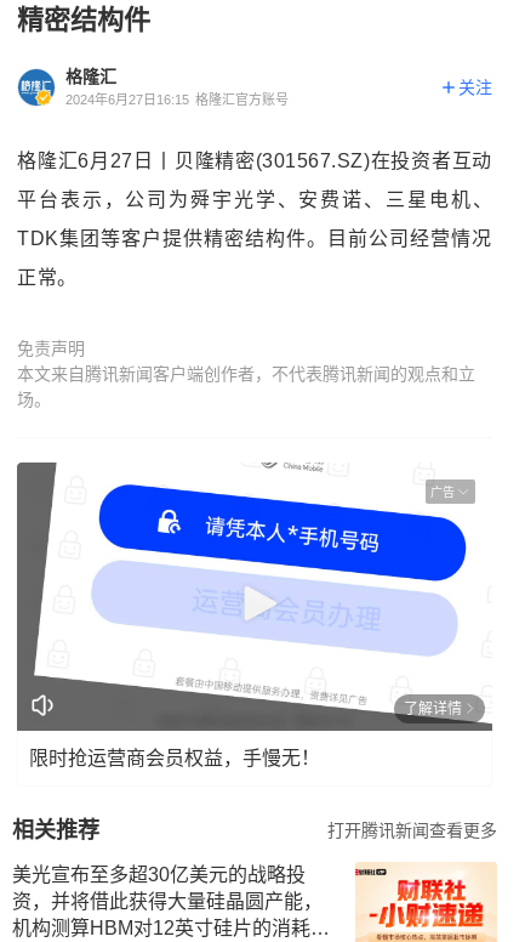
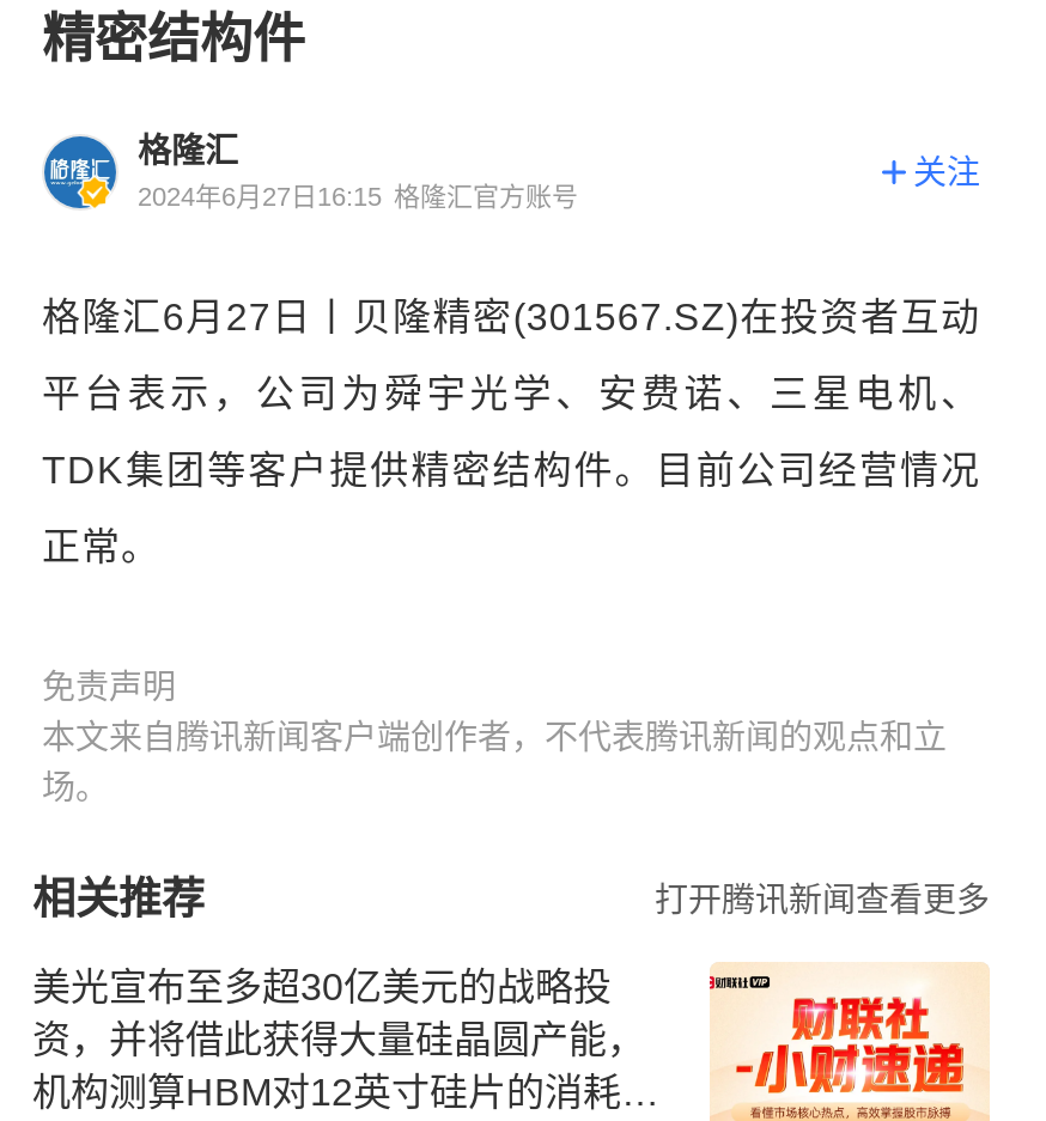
[16,444,493,732] [image] | 广告 -> none
[29,700,462,768] 了解详情 | 限时抢运营商会员权益，手慢无！ -> none

